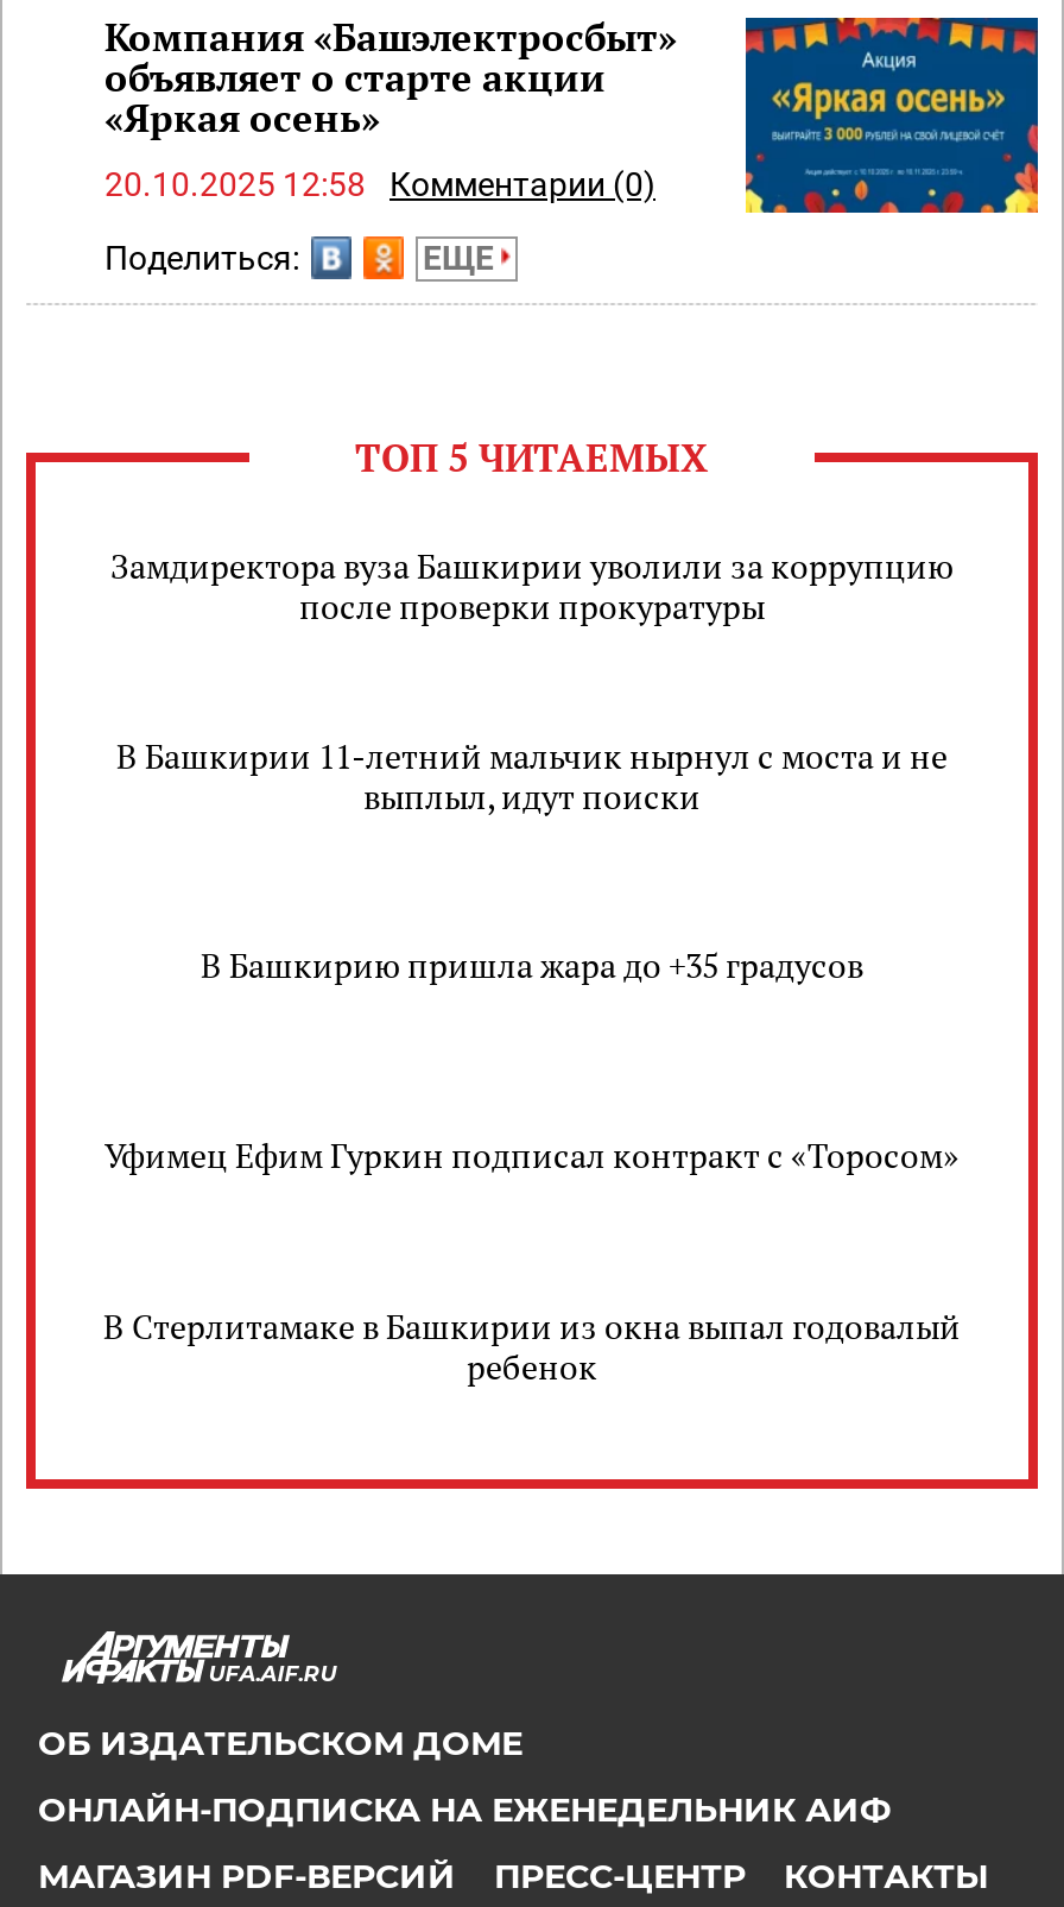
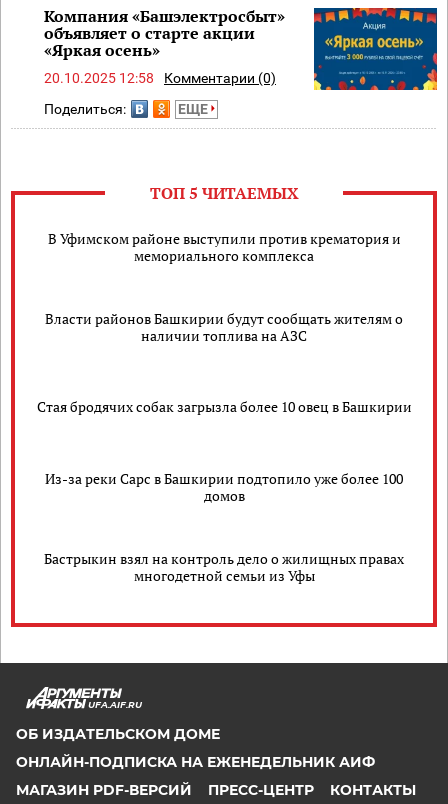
[110,542,954,628] Замдиректора вуза Башкирии уволили за коррупцию | после проверки прокуратуры -> [47,229,400,265] В Уфимском районе выступили против крематория и | мемориального комплекса
[116,732,948,818] В Башкирии 11-летний мальчик нырнул с моста и не | выплыл, идут поиски -> [45,309,403,345] Власти районов Башкирии будут сообщать жителям о | наличии топлива на АЗС
[201,942,863,988] В Башкирию пришла жара до +35 градусов -> [36,397,411,416] Стая бродячих собак загрызла более 10 овец в Башкирии
[104,1133,959,1178] Уфимец Ефим Гуркин подписал контракт с «Торосом» -> [45,469,403,505] Из-за реки Сарс в Башкирии подтопило уже более 100 | домов
[103,1302,961,1388] В Стерлитамаке в Башкирии из окна выпал годовалый | ребенок -> [44,549,404,585] Бастрыкин взял на контроль дело о жилищных правах | многодетной семьи из Уфы

